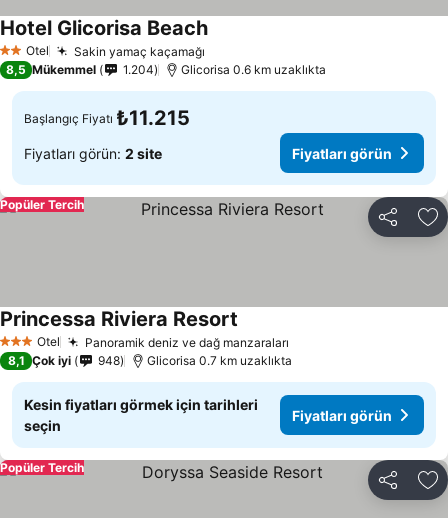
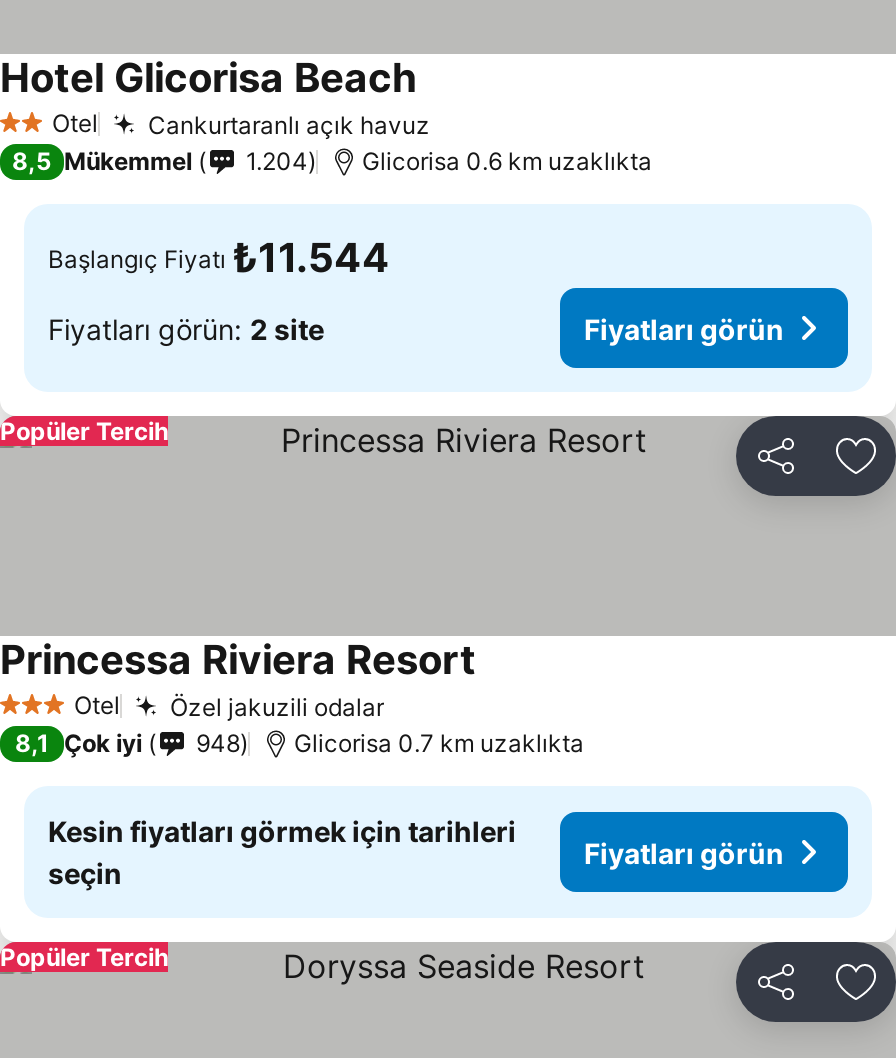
[74,43,205,58] Sakin yamaç kaçamağı -> [148,109,430,139] Cankurtaranlı açık havuz
[24,106,190,130] Başlangıç Fiyatı ₺11.215 -> [48,234,390,282] Başlangıç Fiyatı ₺11.544
[85,334,289,349] Panoramik deniz ve dağ manzaraları -> [170,691,384,721] Özel jakuzili odalar

